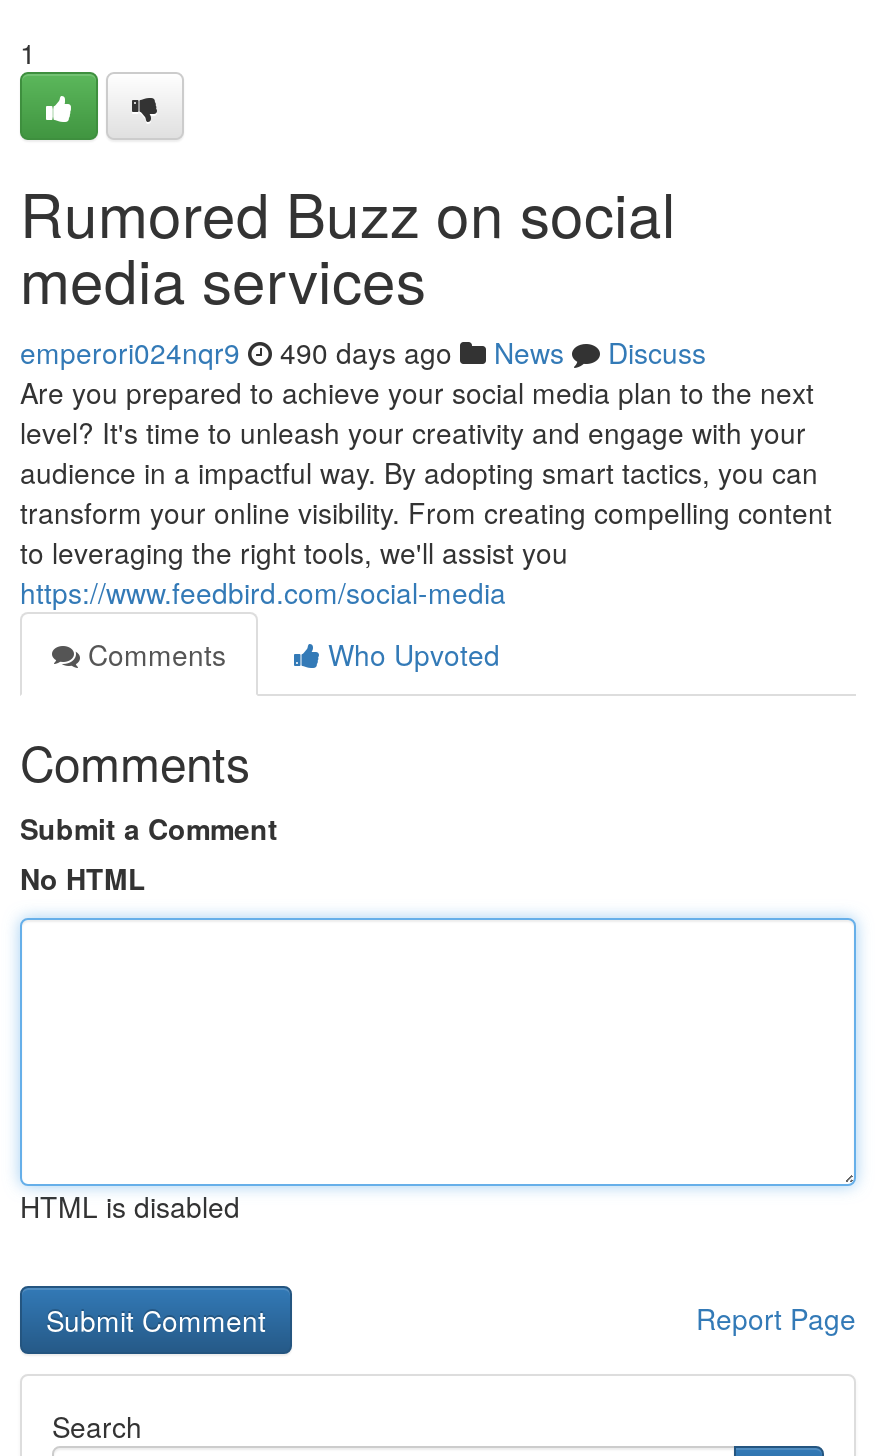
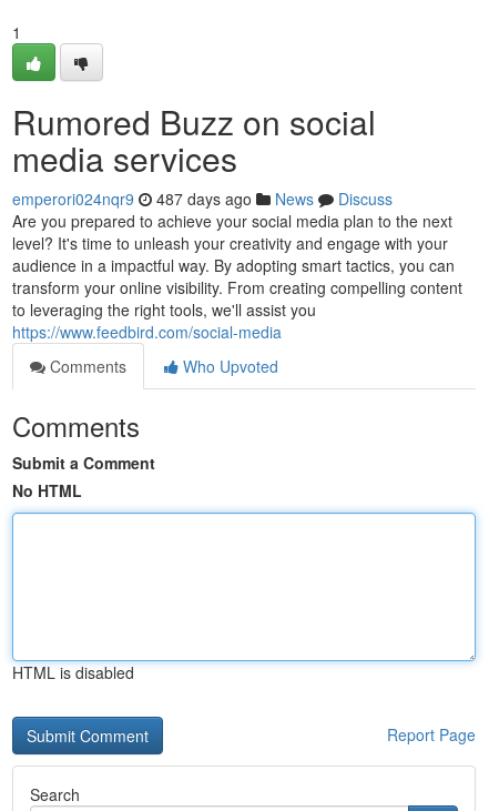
[20,332,706,372] emperori024nqr9 490 days ago News Discuss -> [12,187,393,210] emperori024nqr9 487 days ago News Discuss

